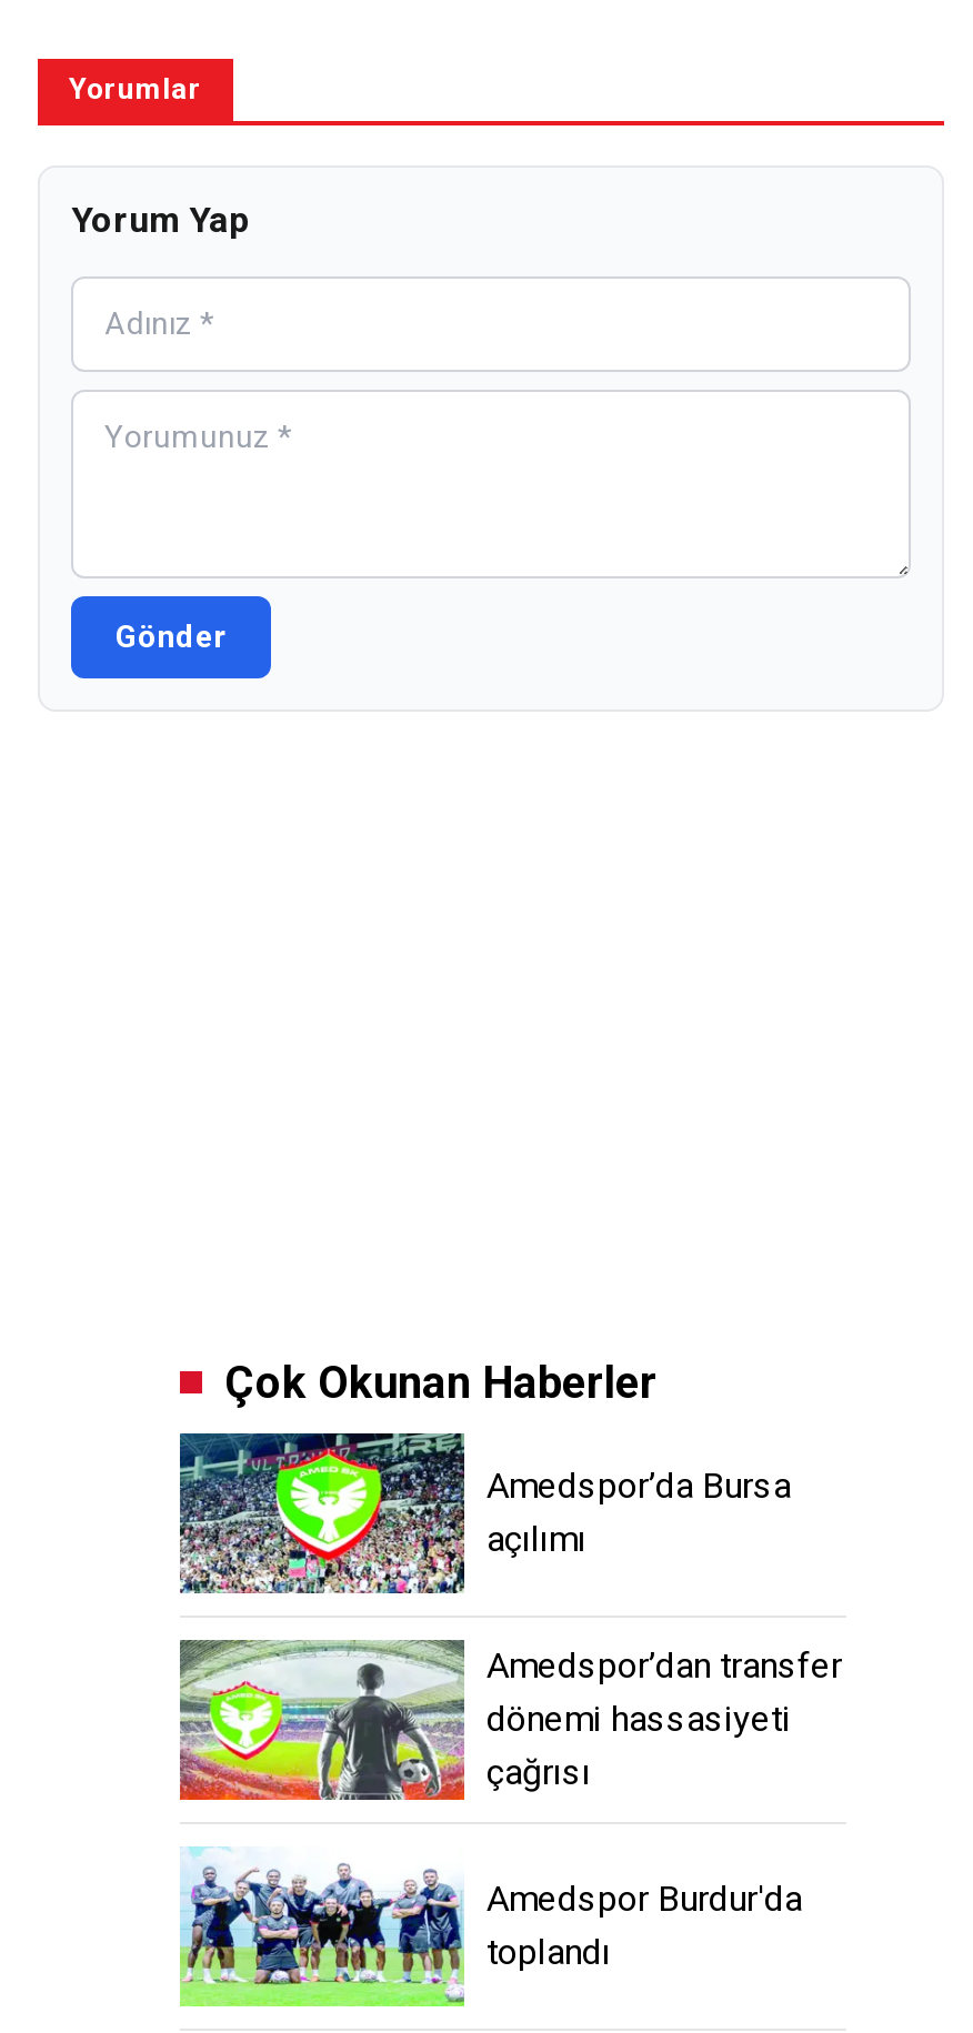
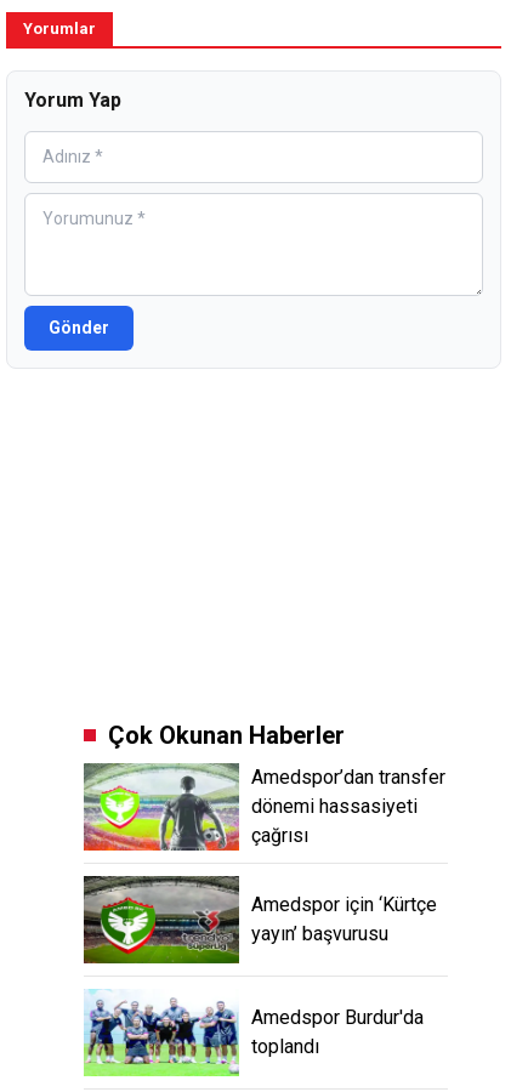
[178,1431,791,1596] [image] | Amedspor’da Bursa | açılımı -> none
moved [175,1636,842,1804] -> [81,761,445,853]: [image] | Amedspor’dan transfer | dönemi hassasiyeti | çağrısı
none -> [83,875,437,965] [image] | Amedspor için ‘Kürtçe | yayın’ başvurusu

